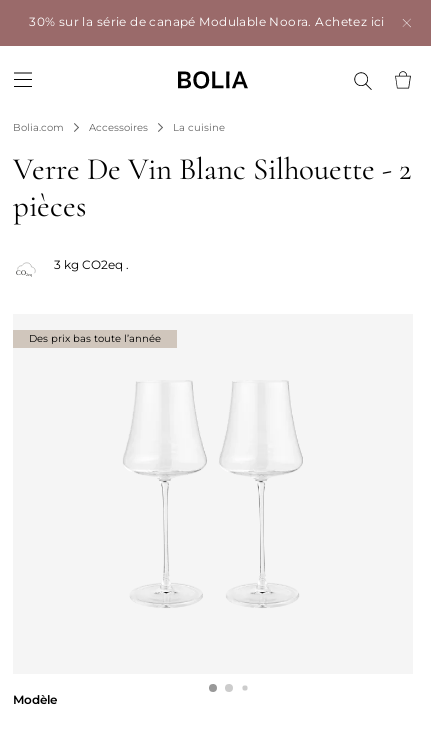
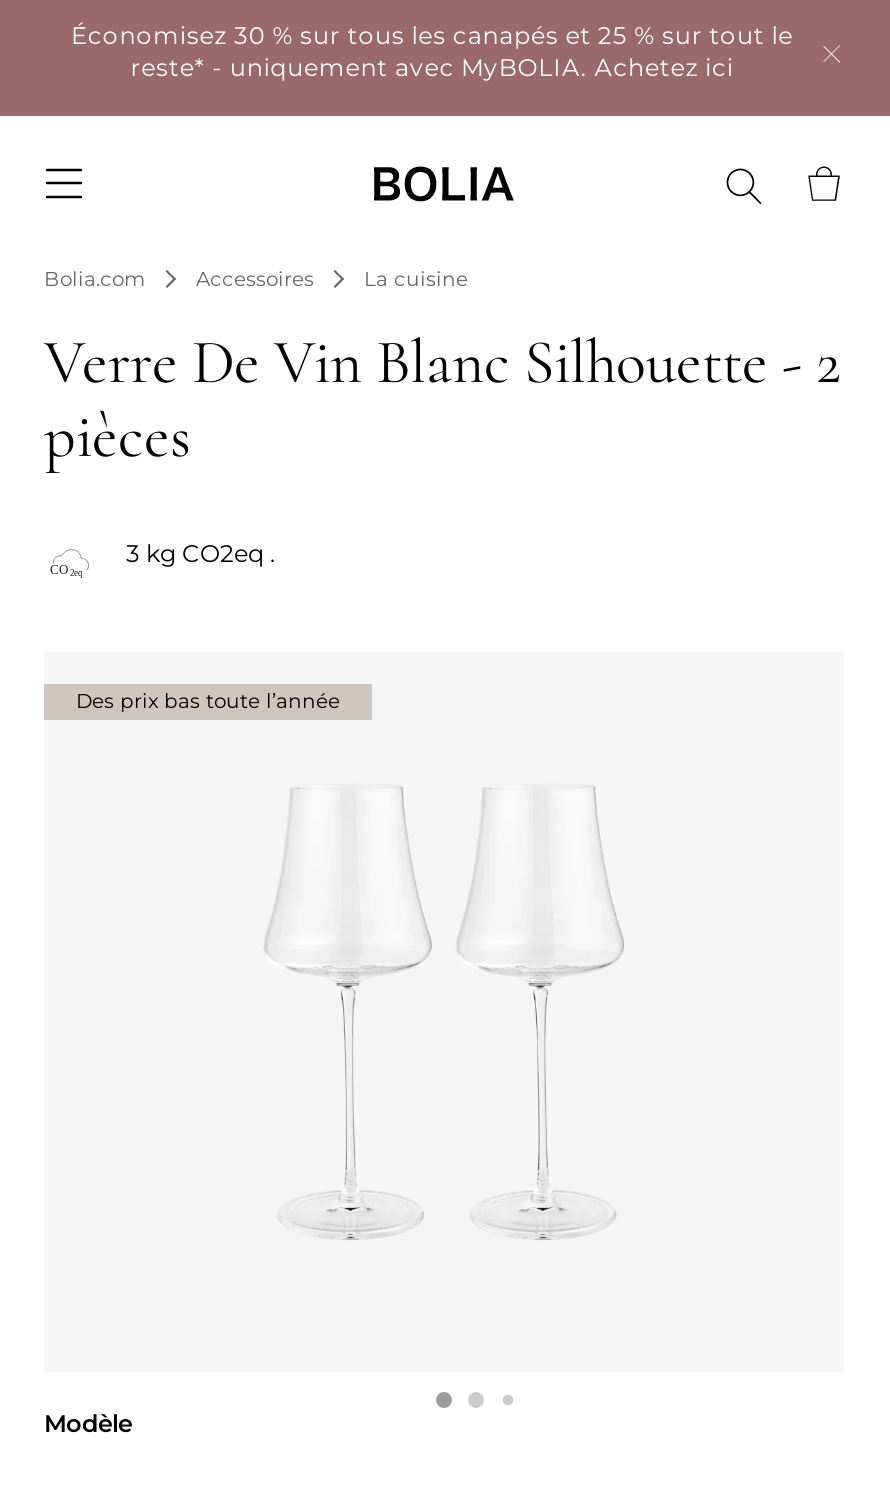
[29,14,385,29] 30% sur la série de canapé Modulable Noora. Achetez ici -> [71,20,793,82] Économisez 30 % sur tous les canapés et 25 % sur tout le | reste* - uniquement avec MyBOLIA. Achetez ici

